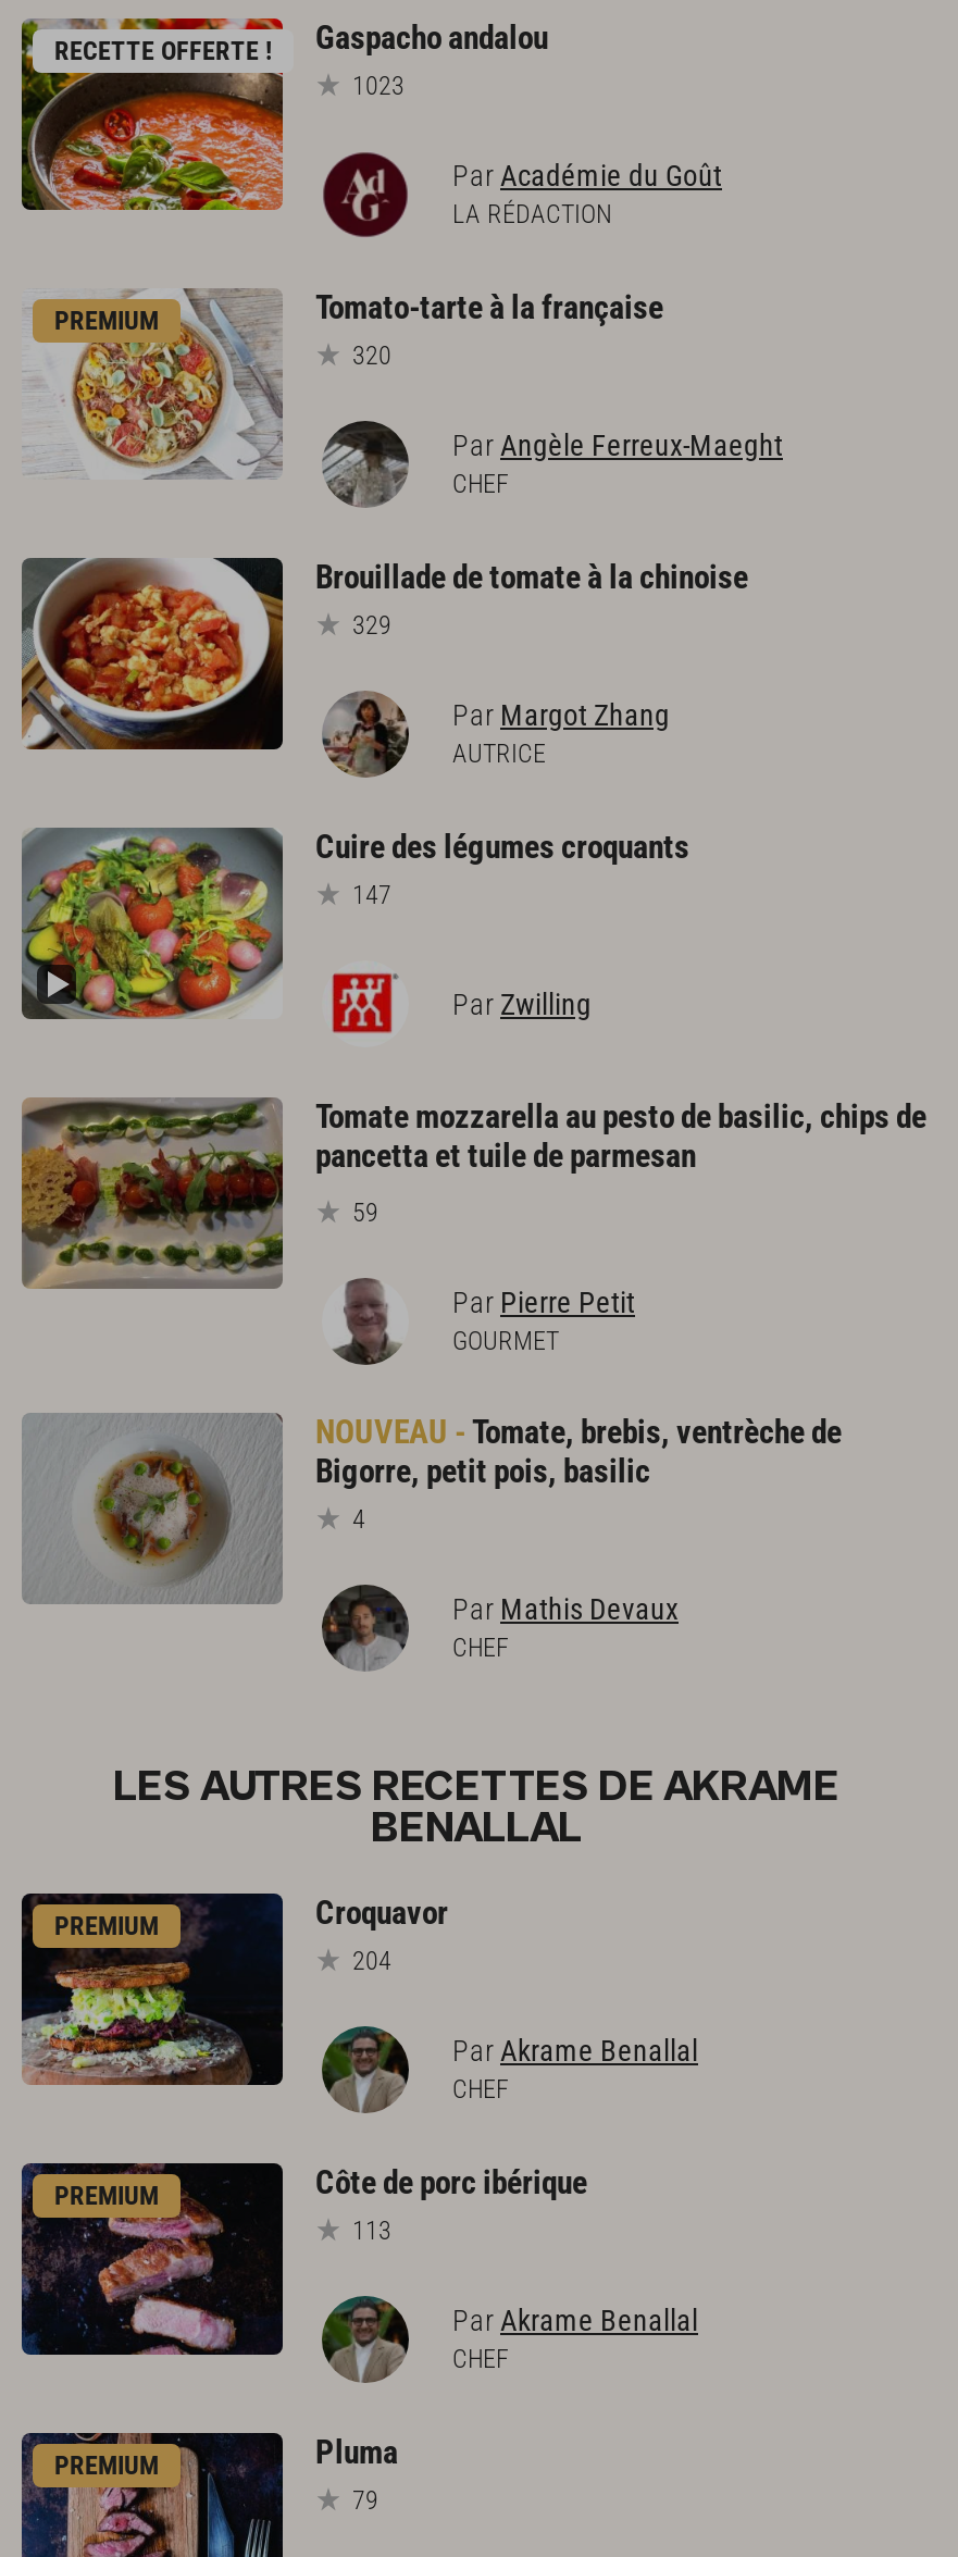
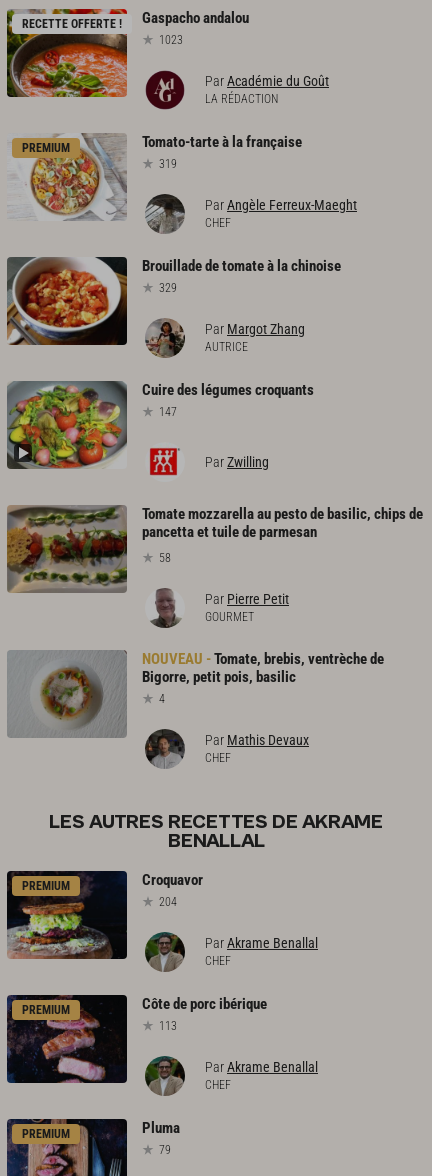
[352,341,391,371] 320 -> [159,157,177,171] 319
[352,1196,378,1227] 59 -> [159,550,171,564] 58

